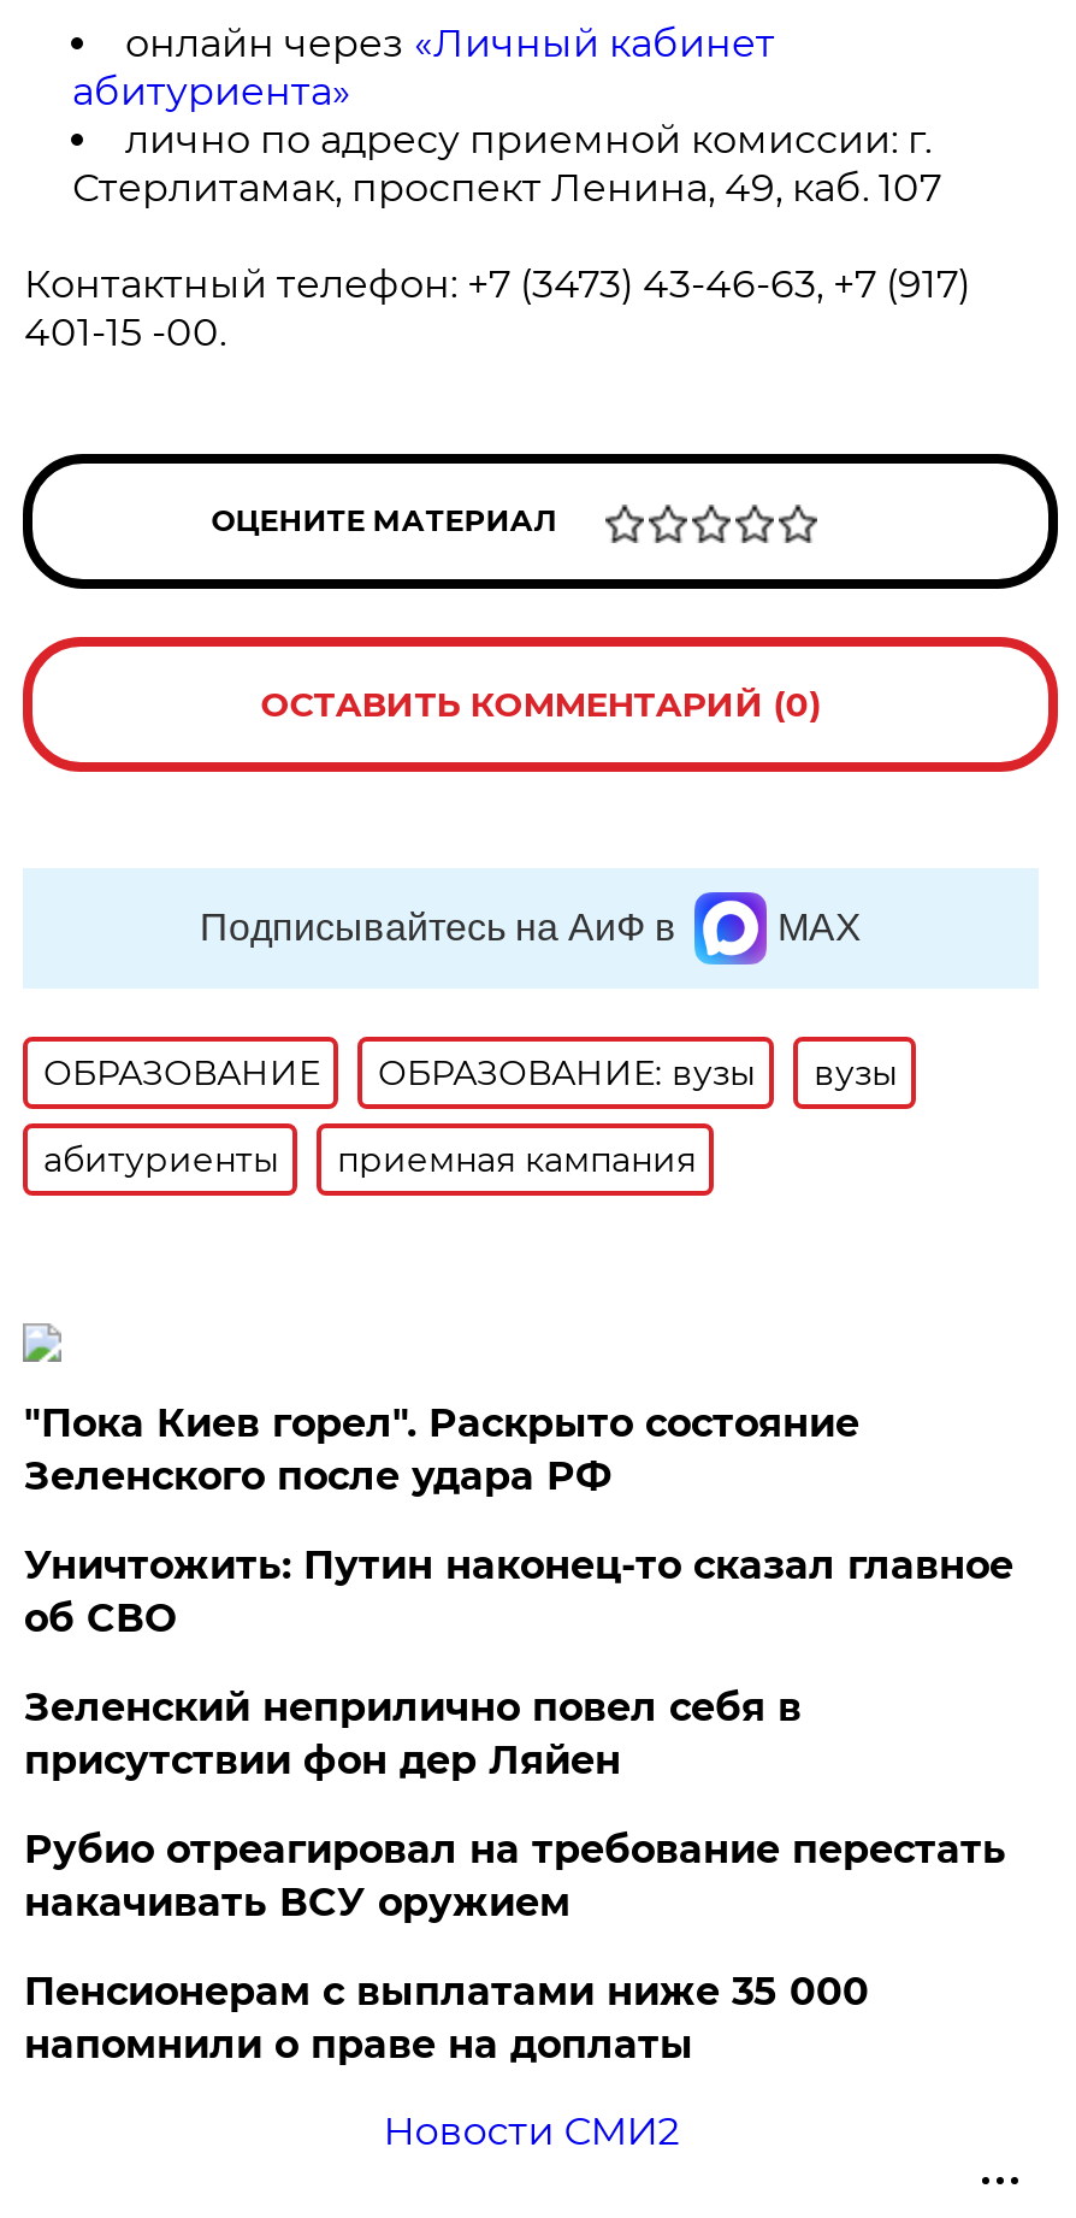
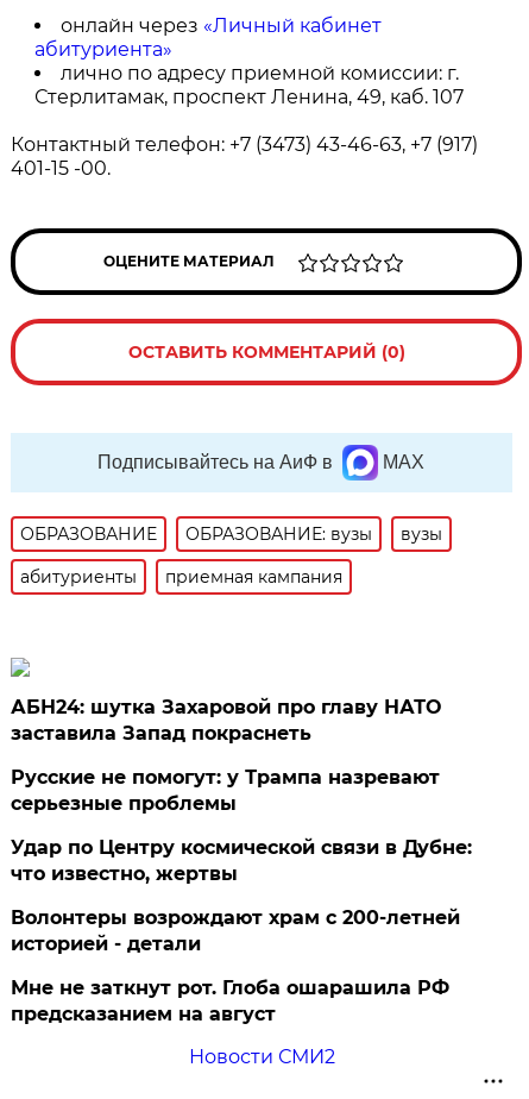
[24,1400,859,1499] "Пока Киев горел". Раскрыто состояние | Зеленского после удара РФ -> [11,696,442,745] АБН24: шутка Захаровой про главу НАТО | заставила Запад покраснеть
[24,1542,1013,1641] Уничтожить: Путин наконец-то сказал главное | об СВО -> [11,766,440,815] Русские не помогут: у Трампа назревают | серьезные проблемы
[24,1685,801,1783] Зеленский неприлично повел cебя в | присутствии фон дер Ляйен -> [11,836,472,885] Удар по Центру космической связи в Дубне: | что известно, жертвы
[24,1827,1006,1925] Рубио отреагировал на требование перестать | накачивать ВСУ оружием -> [11,906,461,955] Волонтеры возрождают храм с 200-летней | историей - детали
[24,1969,869,2067] Пенсионерам с выплатами ниже 35 000 | напомнили о праве на доплаты -> [11,976,450,1025] Мне не заткнут рот. Глоба ошарашила РФ | предсказанием на август

